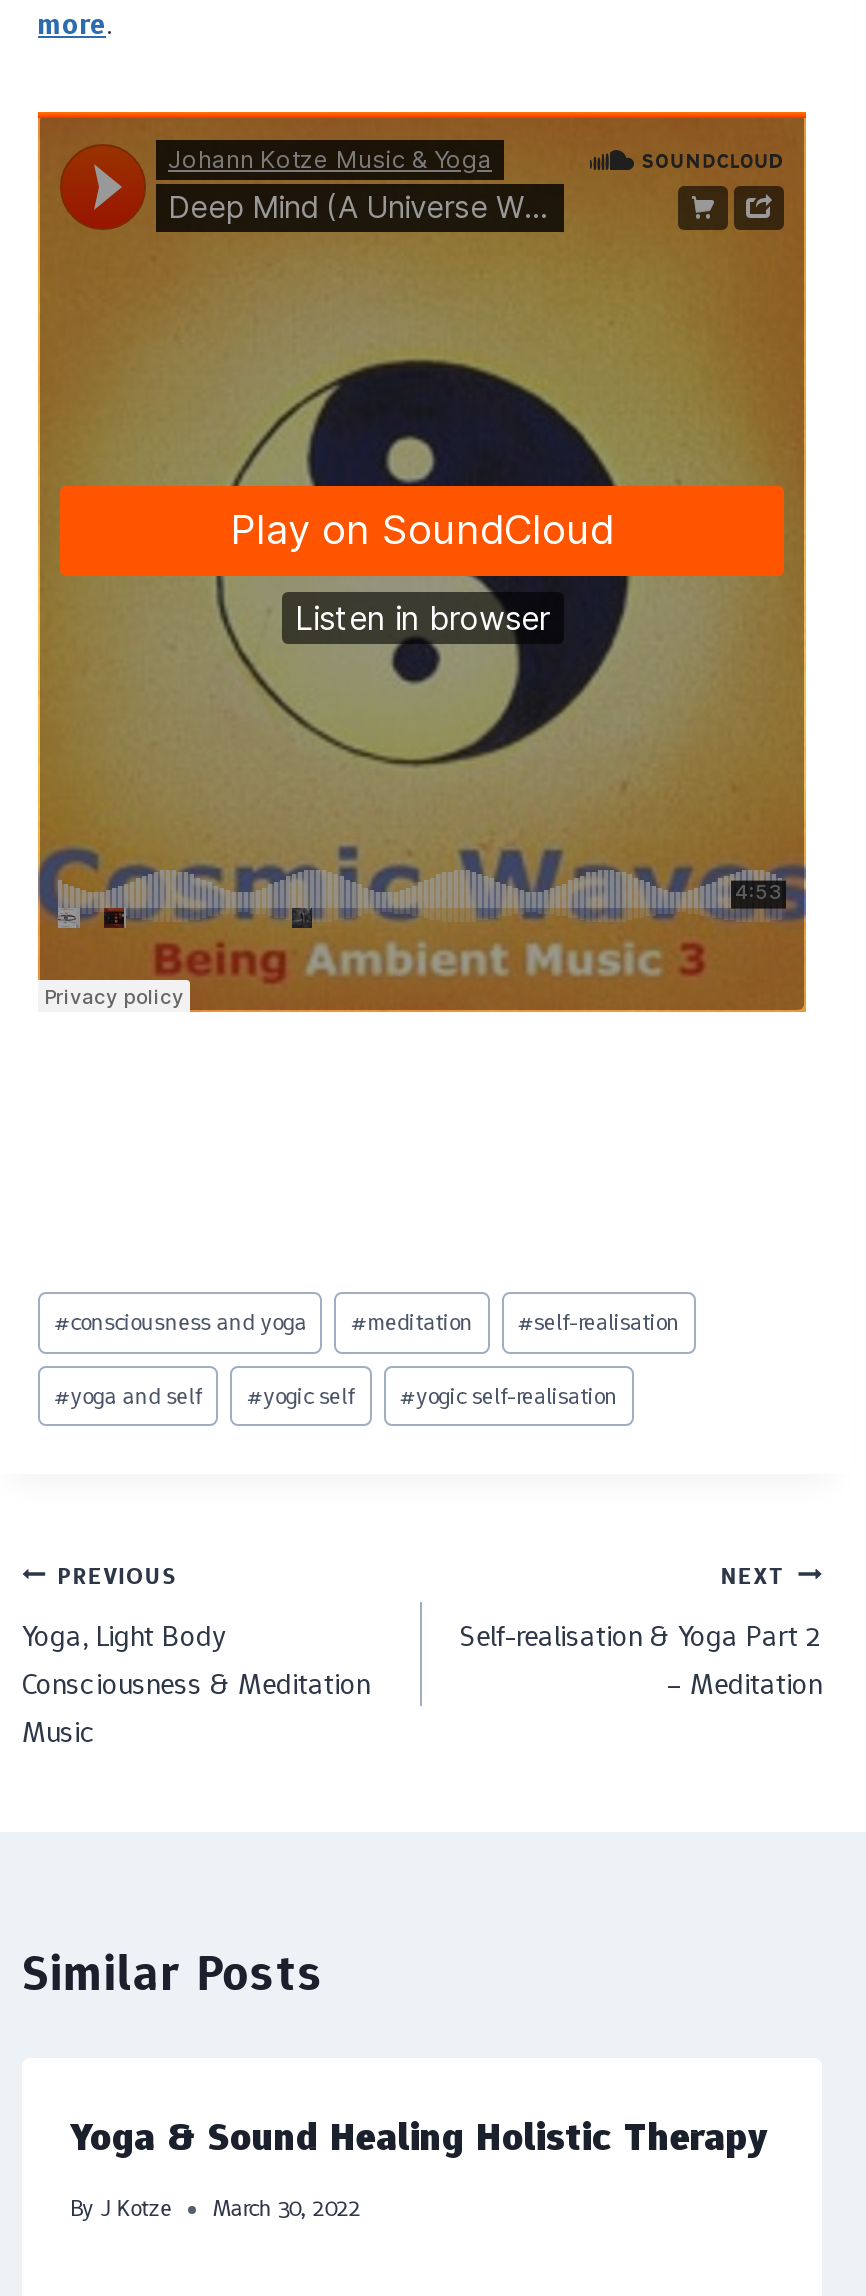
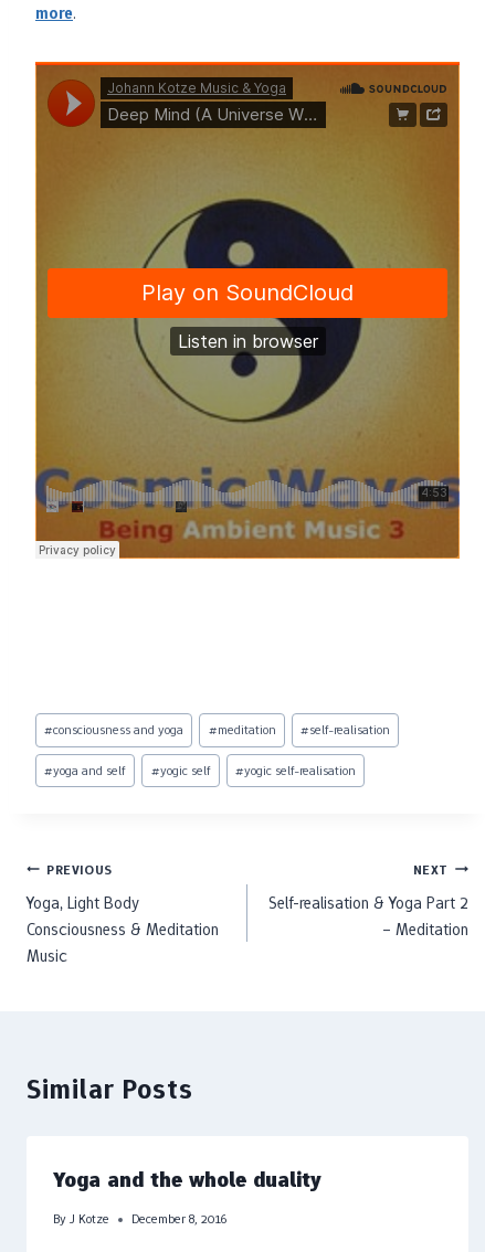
[70,2111,768,2163] Yoga & Sound Healing Holistic Therapy -> [53,1165,321,1194] Yoga and the whole duality
[70,2193,360,2225] By J Kotze March 30, 2022 -> [53,1210,227,1228] By J Kotze December 8, 2016

